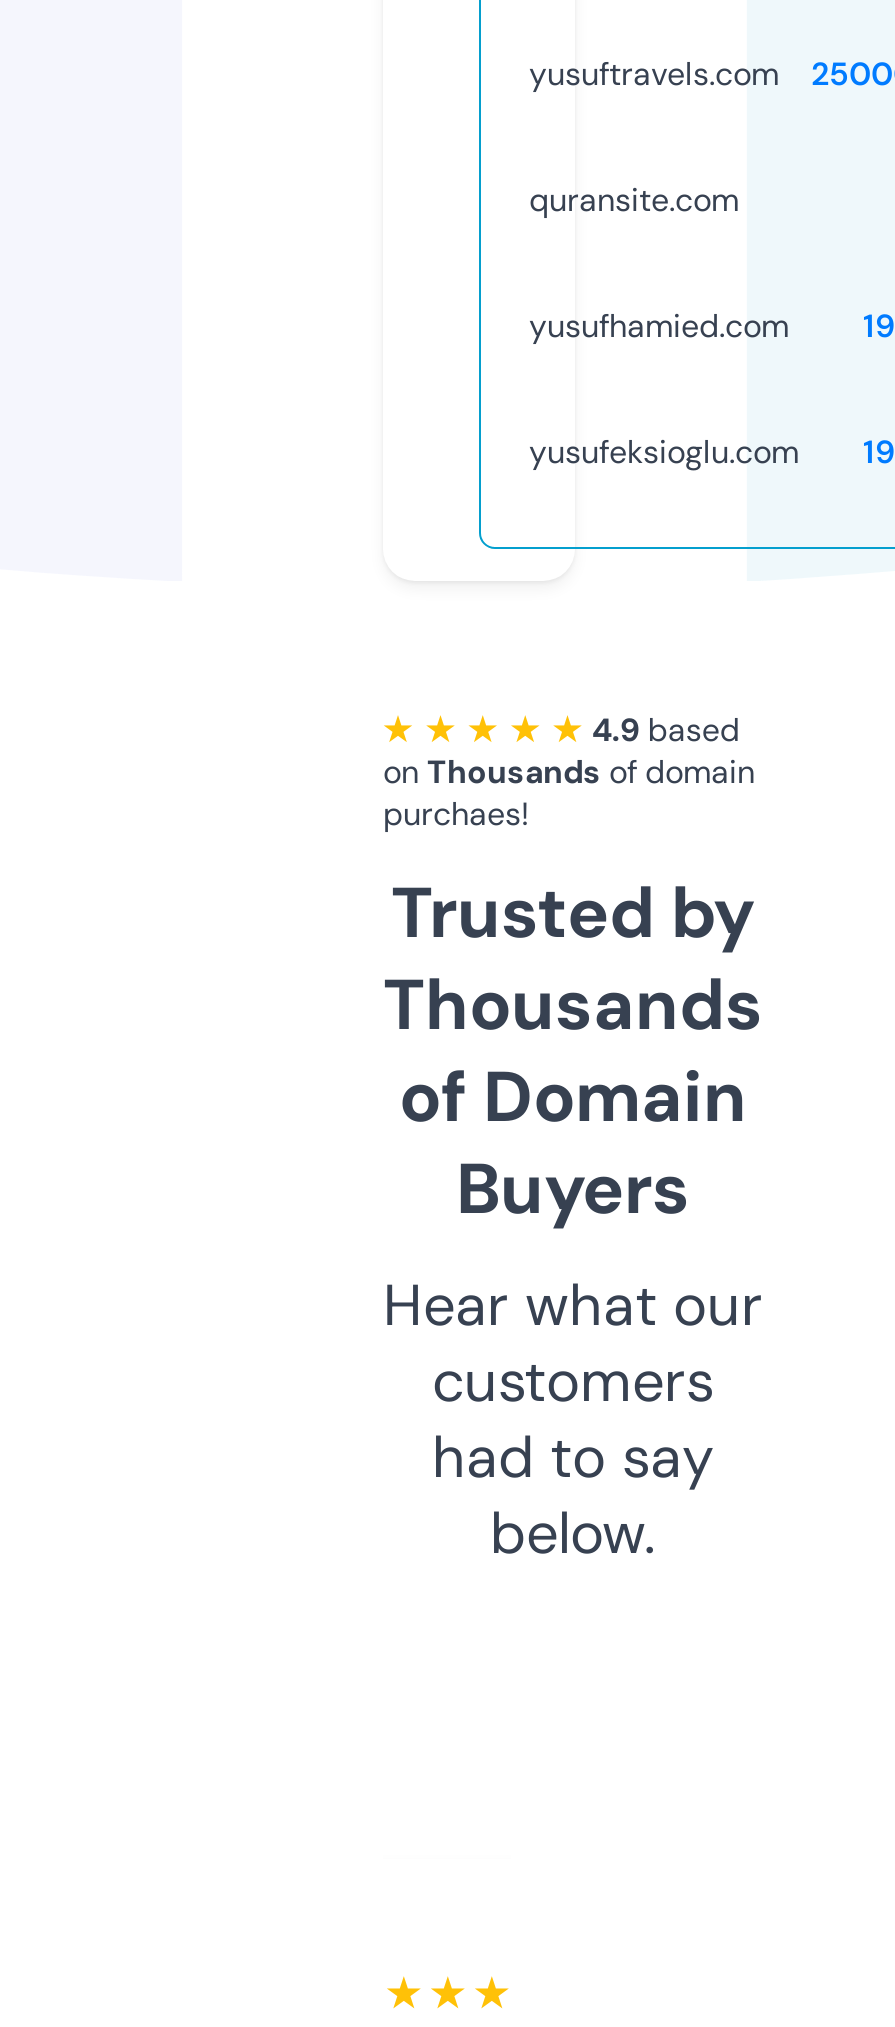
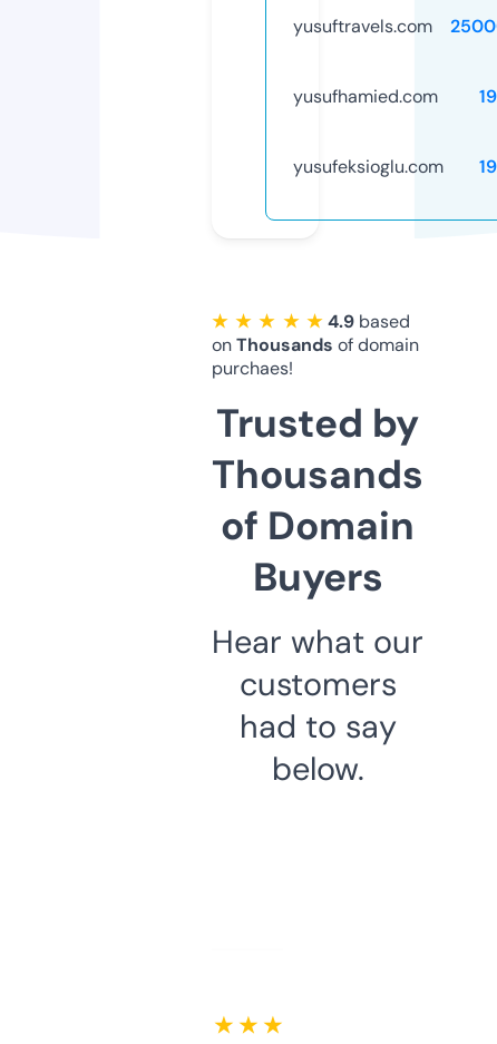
[529,179,739,221] quransite.com -> none

